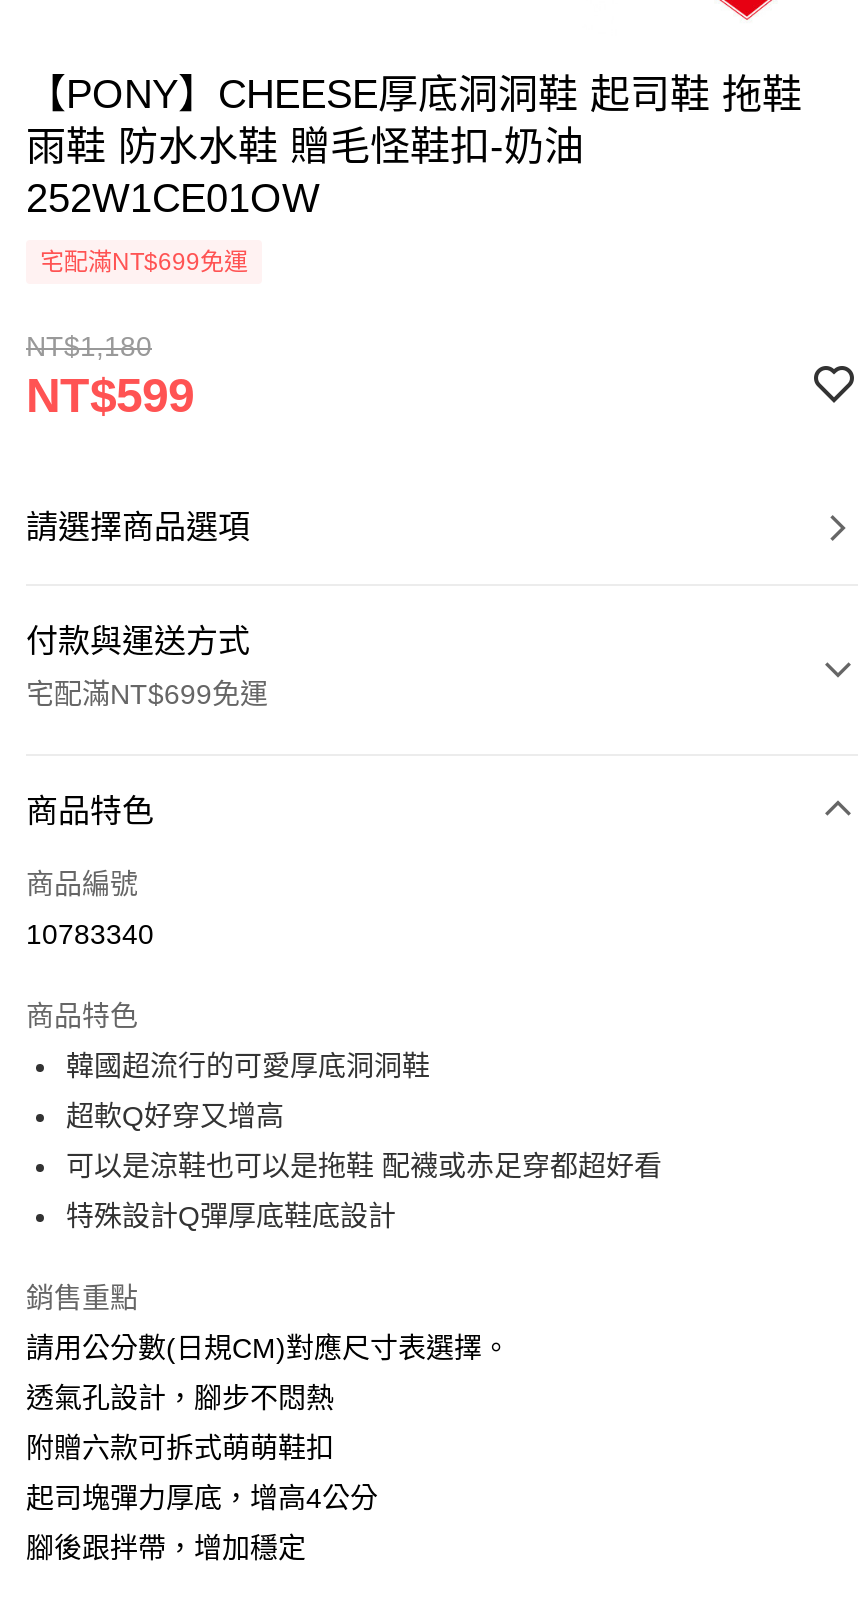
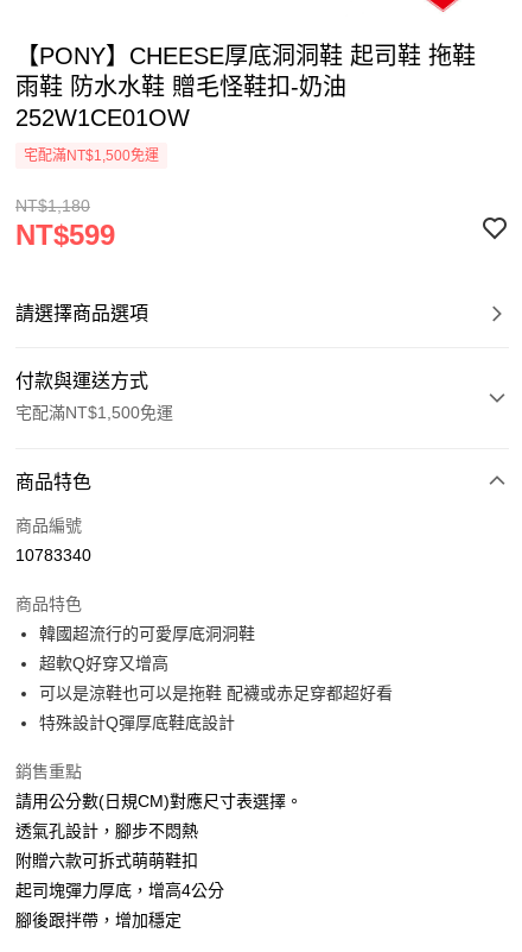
[40,248,248,276] 宅配滿NT$699免運 -> [24,147,159,164] 宅配滿NT$1,500免運
[26,678,268,710] 宅配滿NT$699免運 -> [15,403,173,422] 宅配滿NT$1,500免運

